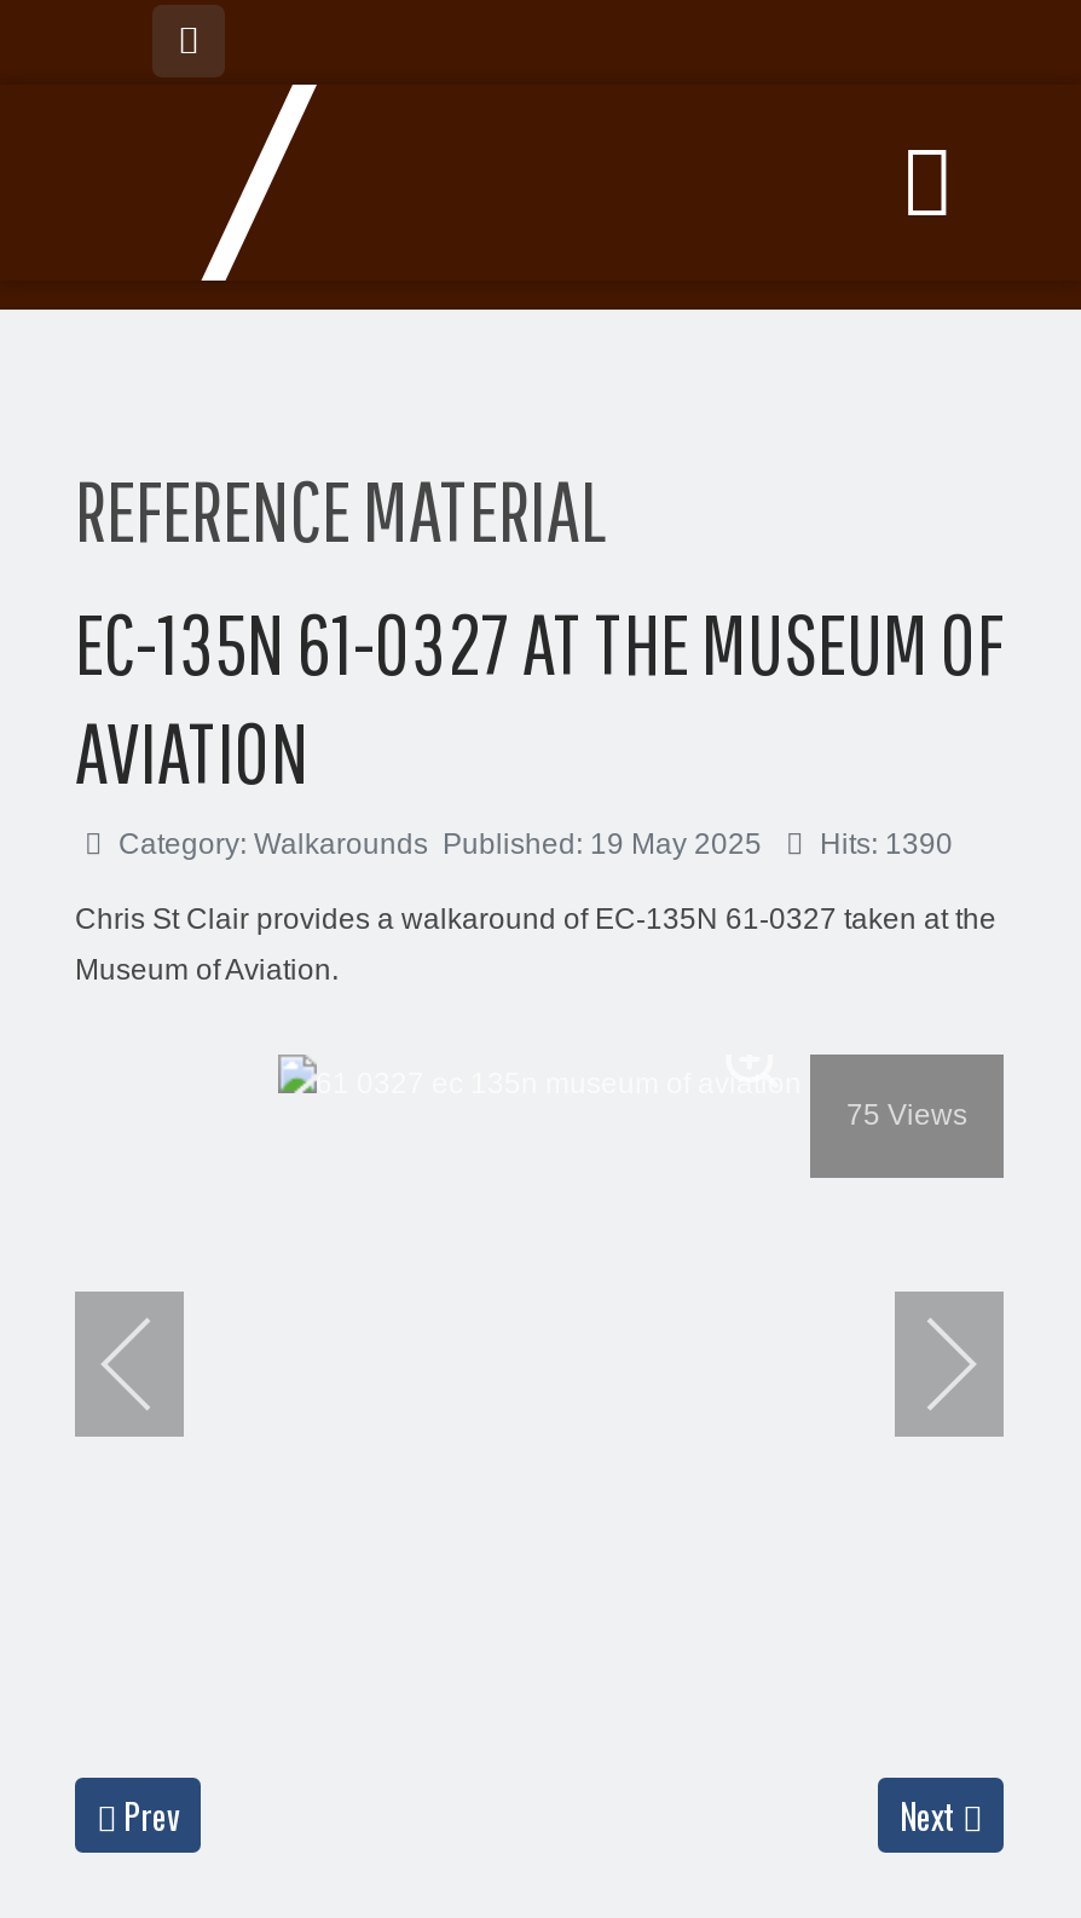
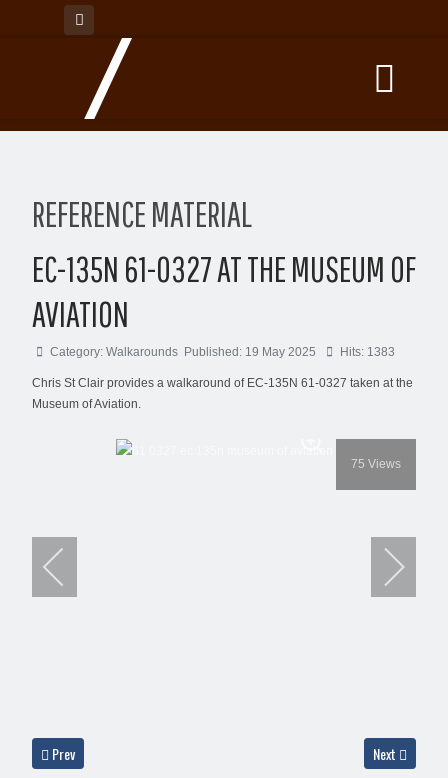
[111,826,953,860] Category: Walkarounds Published: 19 May 2025 Hits: 1390 -> [47,345,395,359] Category: Walkarounds Published: 19 May 2025 Hits: 1383

